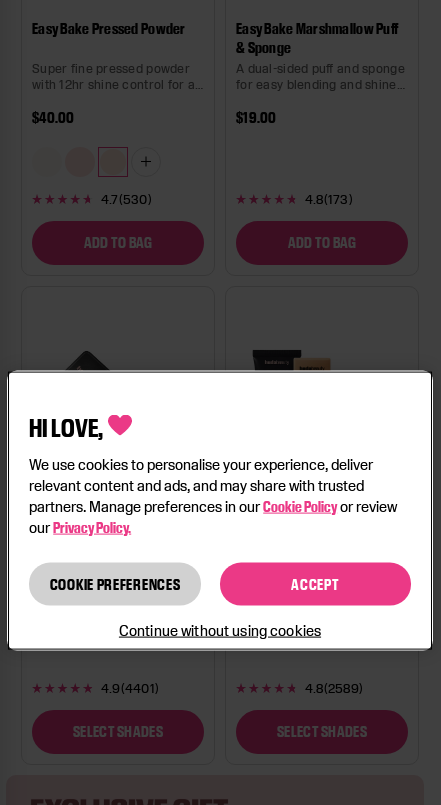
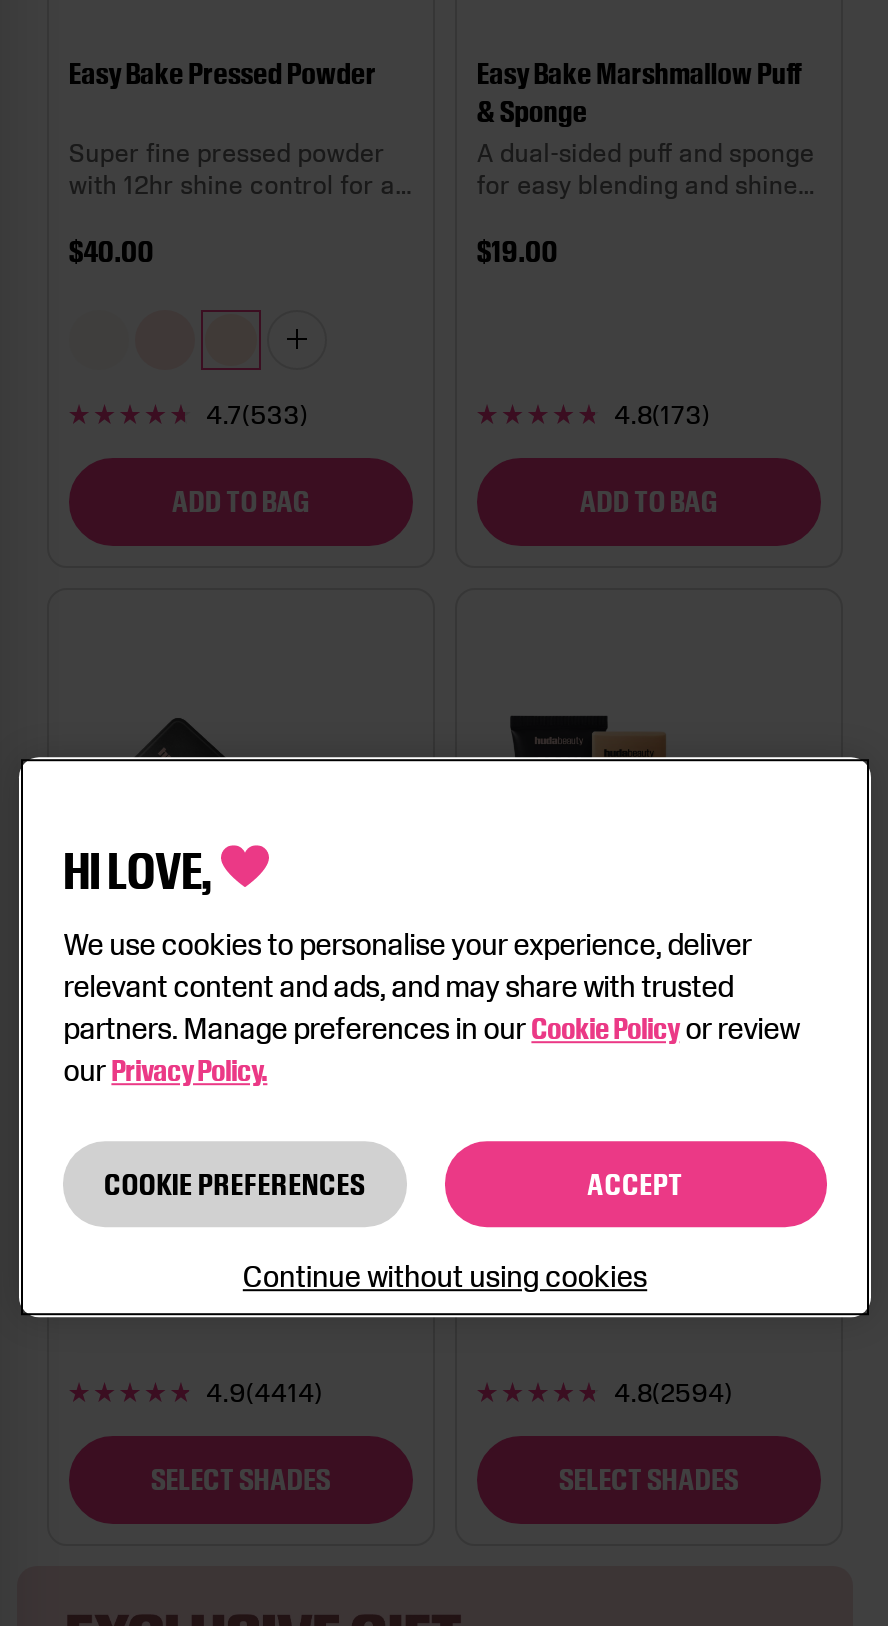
[101,192,152,206] 4.7(530) -> [206,400,309,428] 4.7(533)
[101,681,159,695] 4.9(4401) -> [206,1377,323,1405] 4.9(4414)
[305,681,363,695] 4.8(2589) -> [614,1377,733,1405] 4.8(2594)

